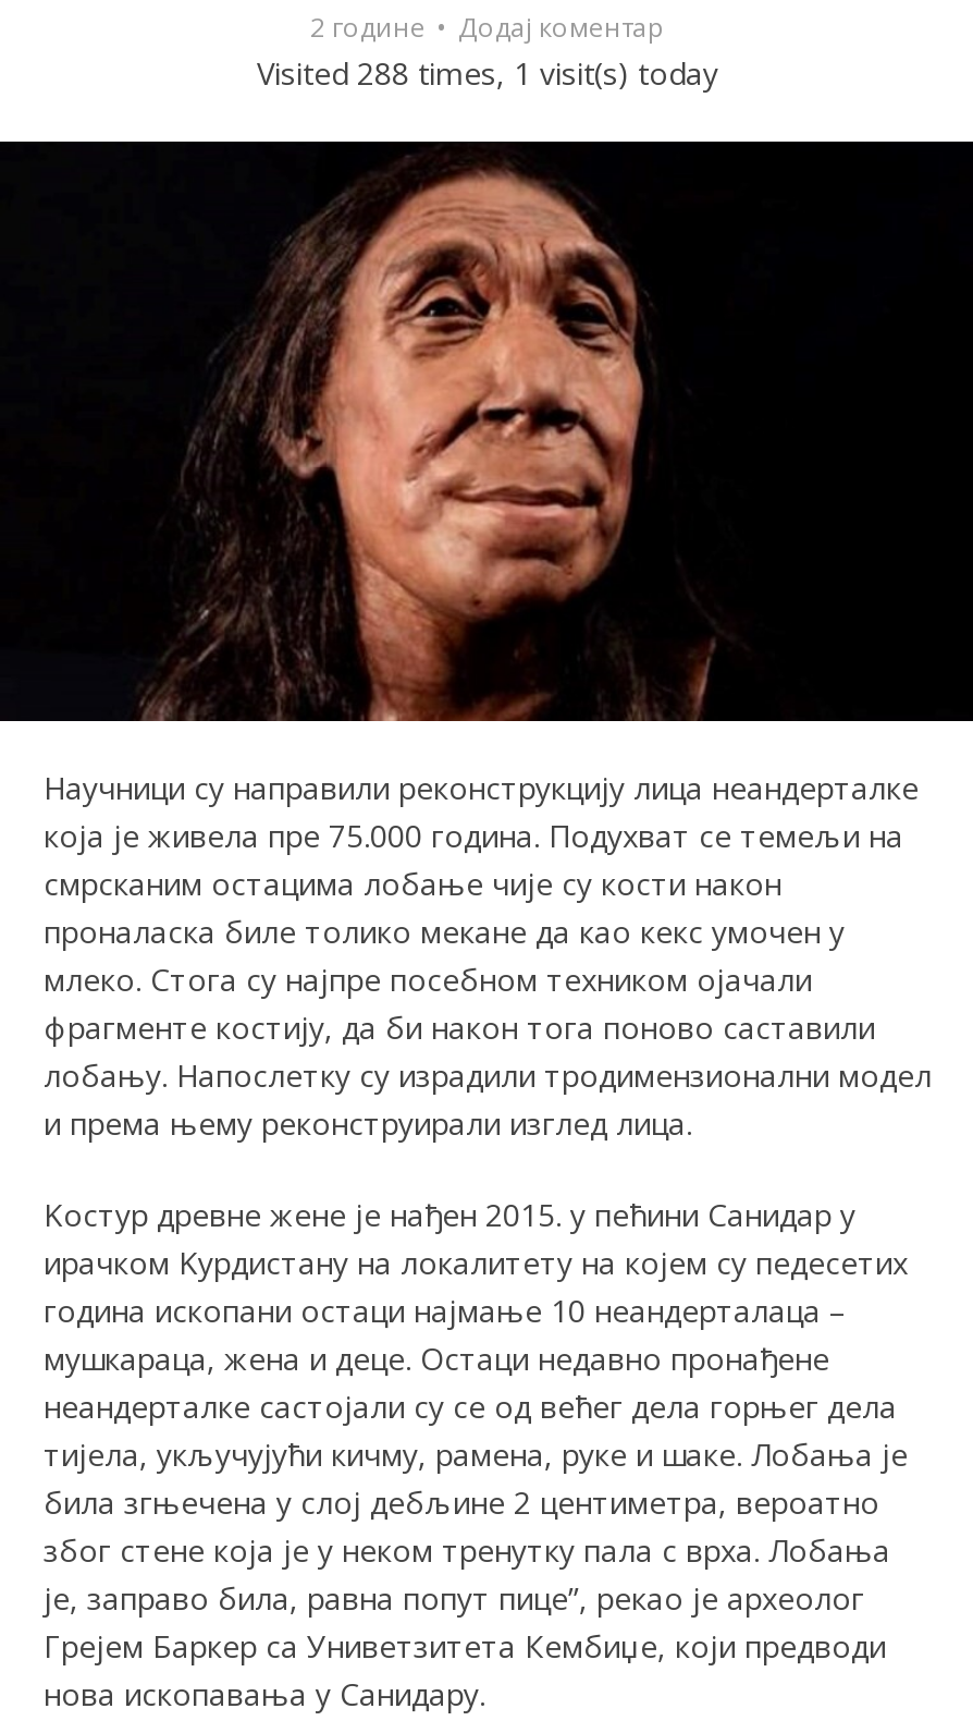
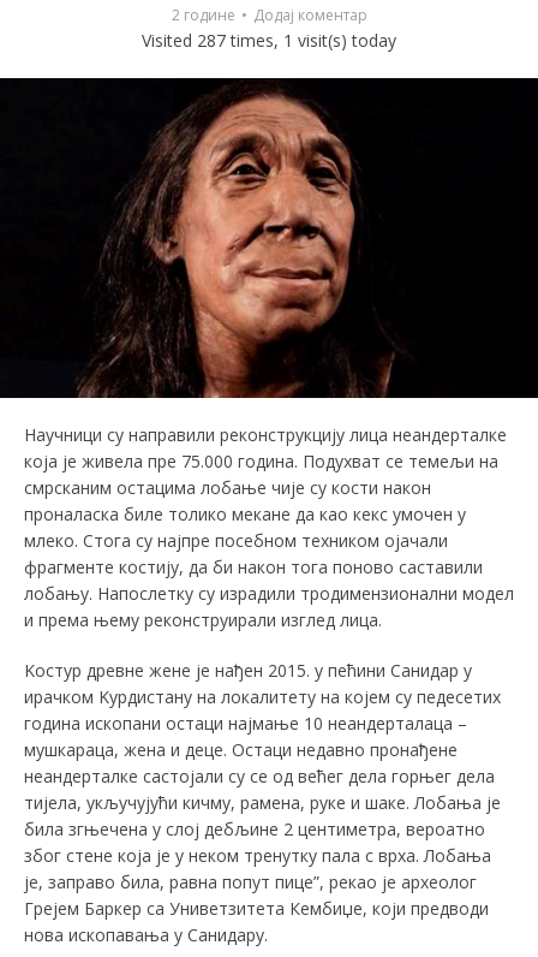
[257,53,718,95] Visited 288 times, 1 visit(s) today -> [142,29,396,52] Visited 287 times, 1 visit(s) today

